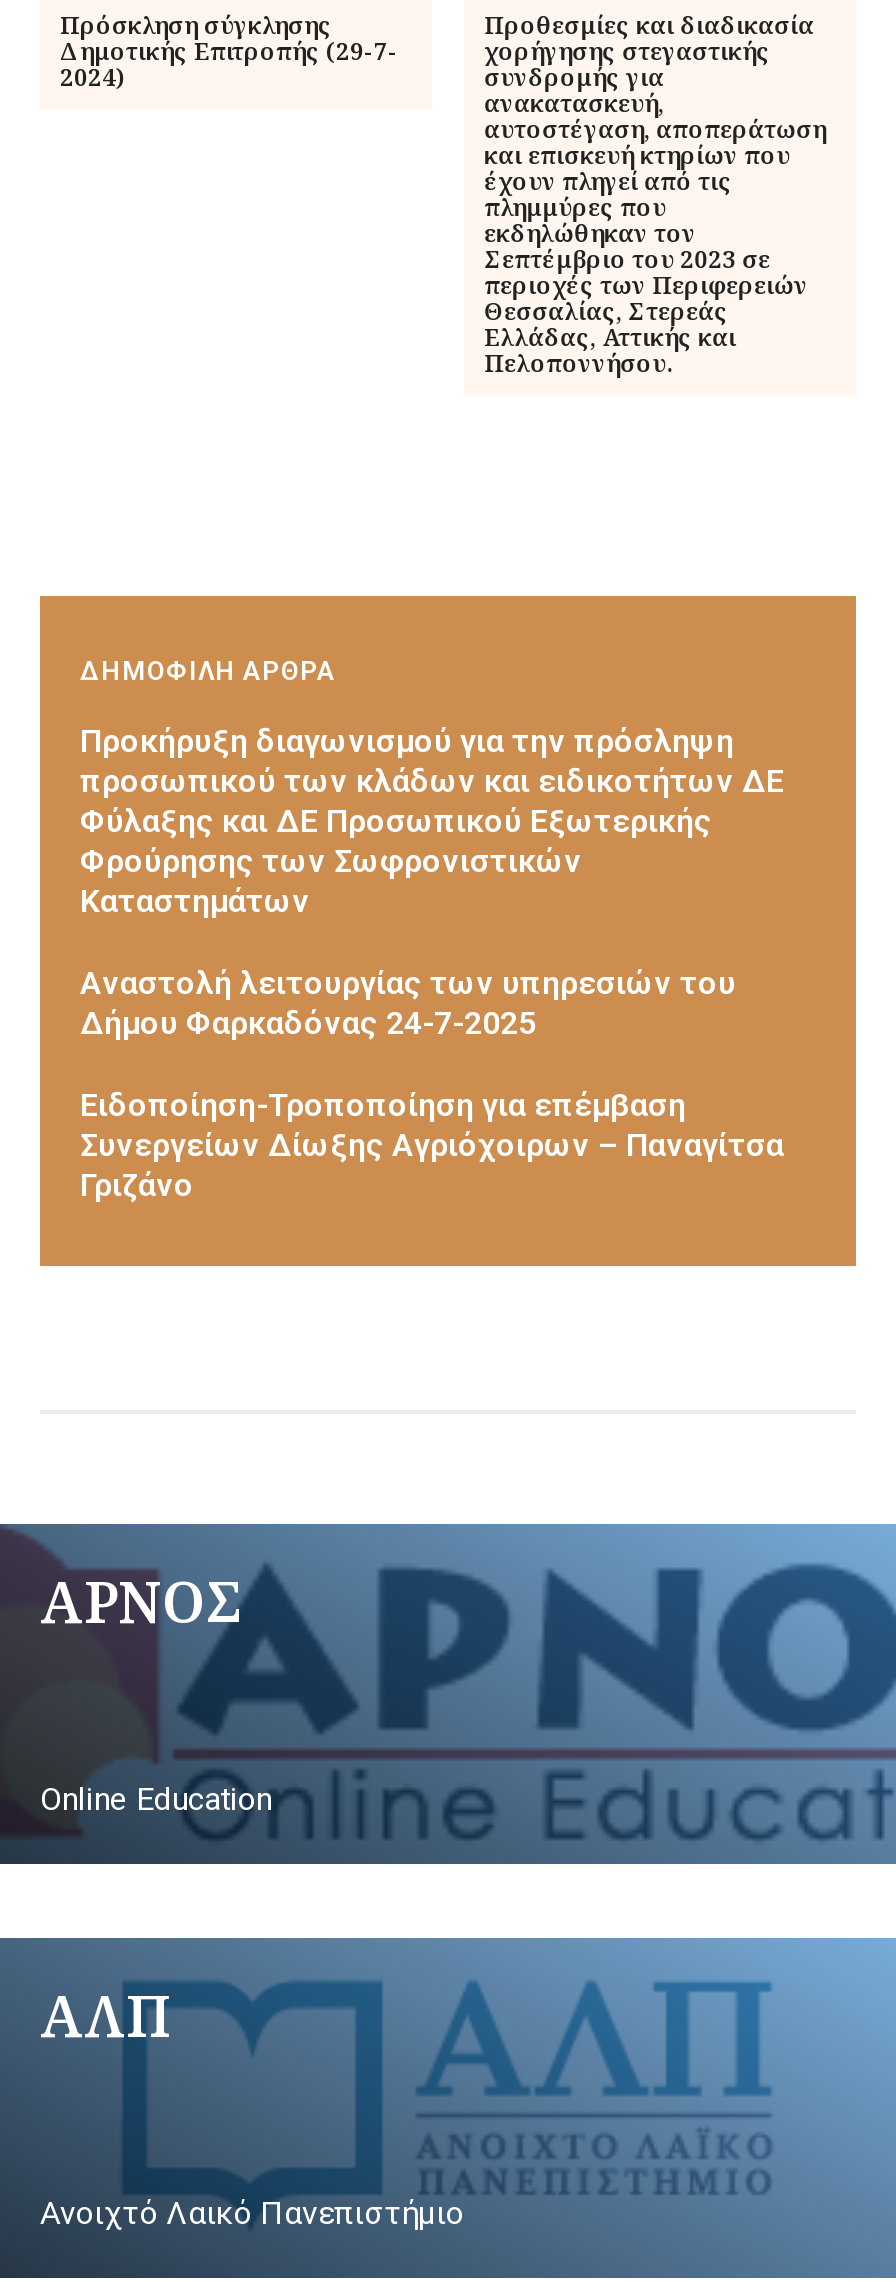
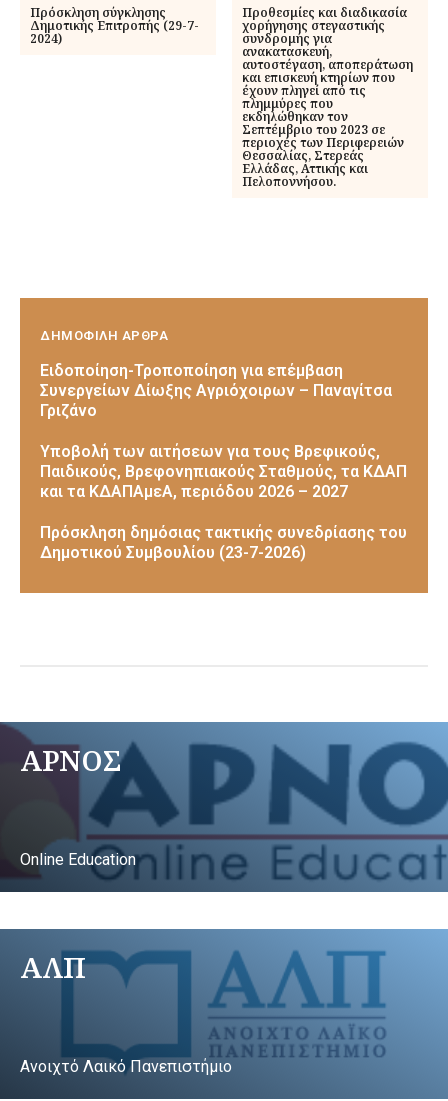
[80,721,784,1041] Προκήρυξη διαγωνισμού για την πρόσληψη | προσωπικού των κλάδων και ειδικοτήτων ΔΕ | Φύλαξης και ΔΕ Προσωπικού Εξωτερικής | Φρούρησης των Σωφρονιστικών | Καταστημάτων | Αναστολή λειτουργίας των υπηρεσιών του | Δήμου Φαρκαδόνας 24-7-2025 -> none
moved [80,1085,784,1203] -> [40,360,392,419]: Ειδοποίηση-Τροποποίηση για επέμβαση | Συνεργείων Δίωξης Αγριόχοιρων – Παναγίτσα | Γριζάνο
none -> [40,441,407,561] Υποβολή των αιτήσεων για τους Βρεφικούς, | Παιδικούς, Βρεφονηπιακούς Σταθμούς, τα ΚΔΑΠ | και τα ΚΔΑΠΑμεΑ, περιόδου 2026 – 2027 | Πρόσκληση δημόσιας τακτικής συνεδρίασης του | Δημοτικού Συμβουλίου (23-7-2026)

